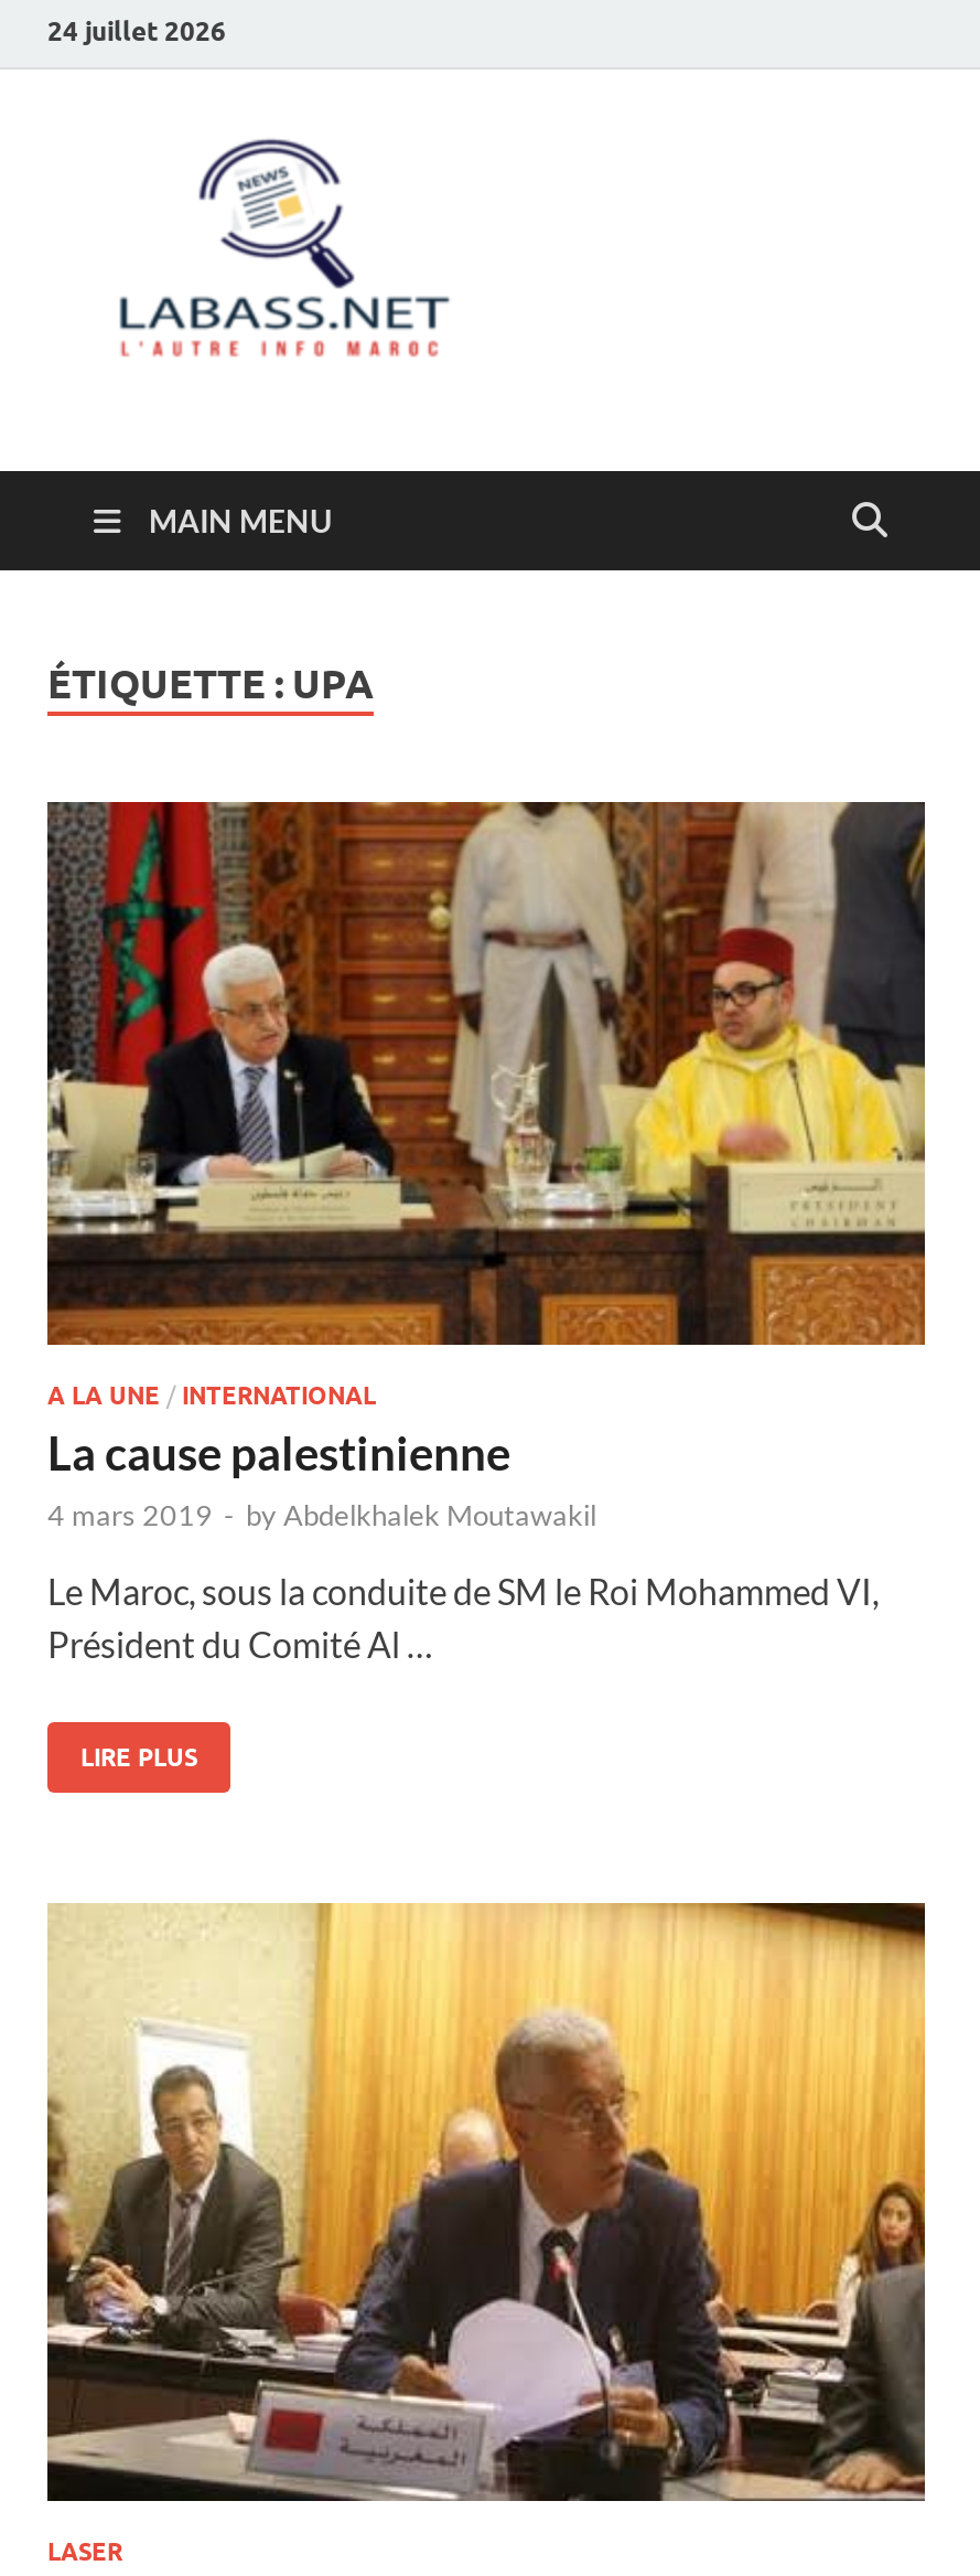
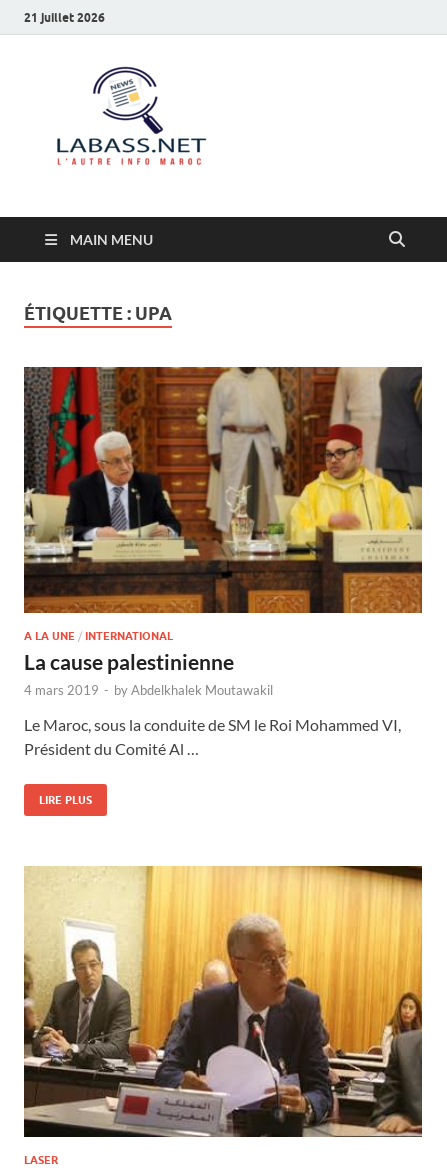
[47,13,226,46] 24 juillet 2026 -> [24,9,105,24] 21 juillet 2026

